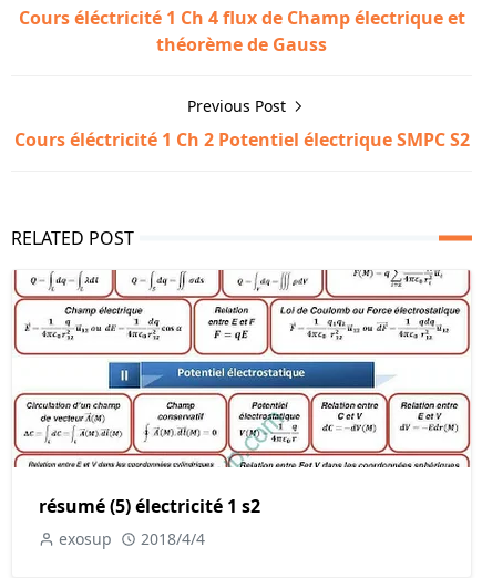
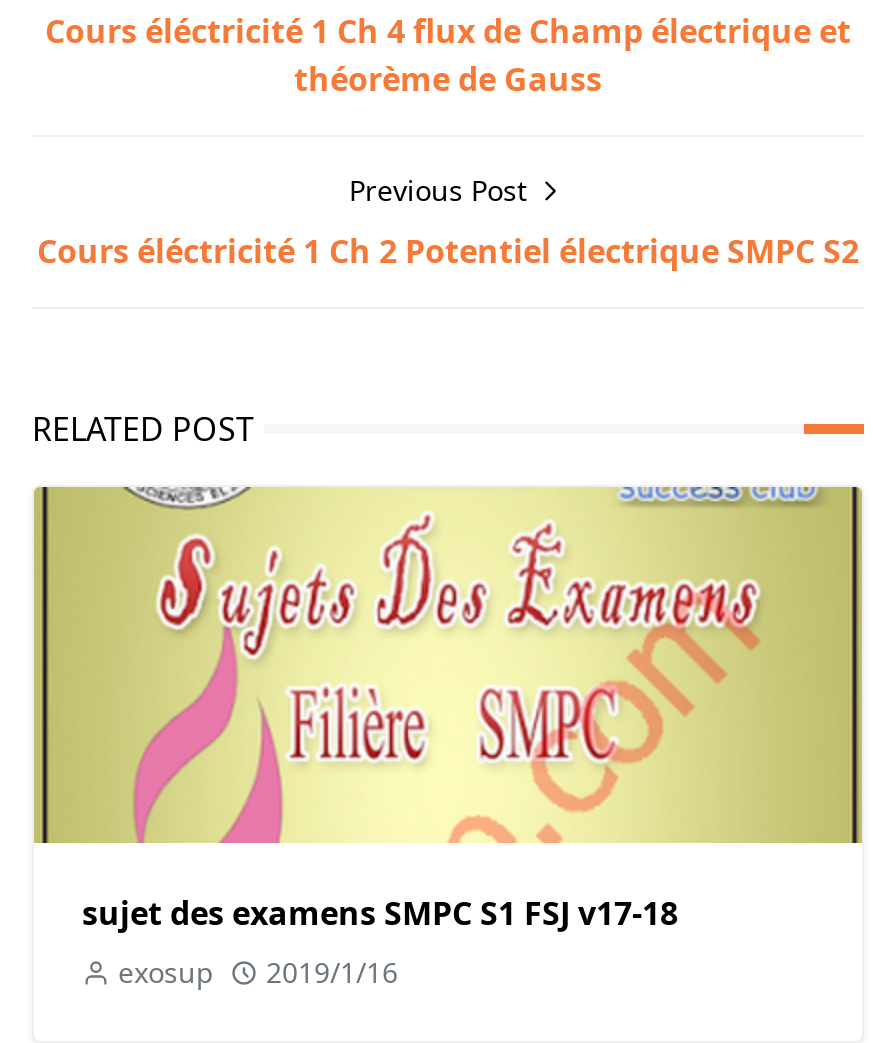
[12,269,471,518] [image] | résumé (5) électricité 1 s2 -> [32,485,864,935] [image] | sujet des examens SMPC S1 FSJ v17-18
[59,528,205,549] exosup 2018/4/4 -> [118,953,398,991] exosup 2019/1/16

